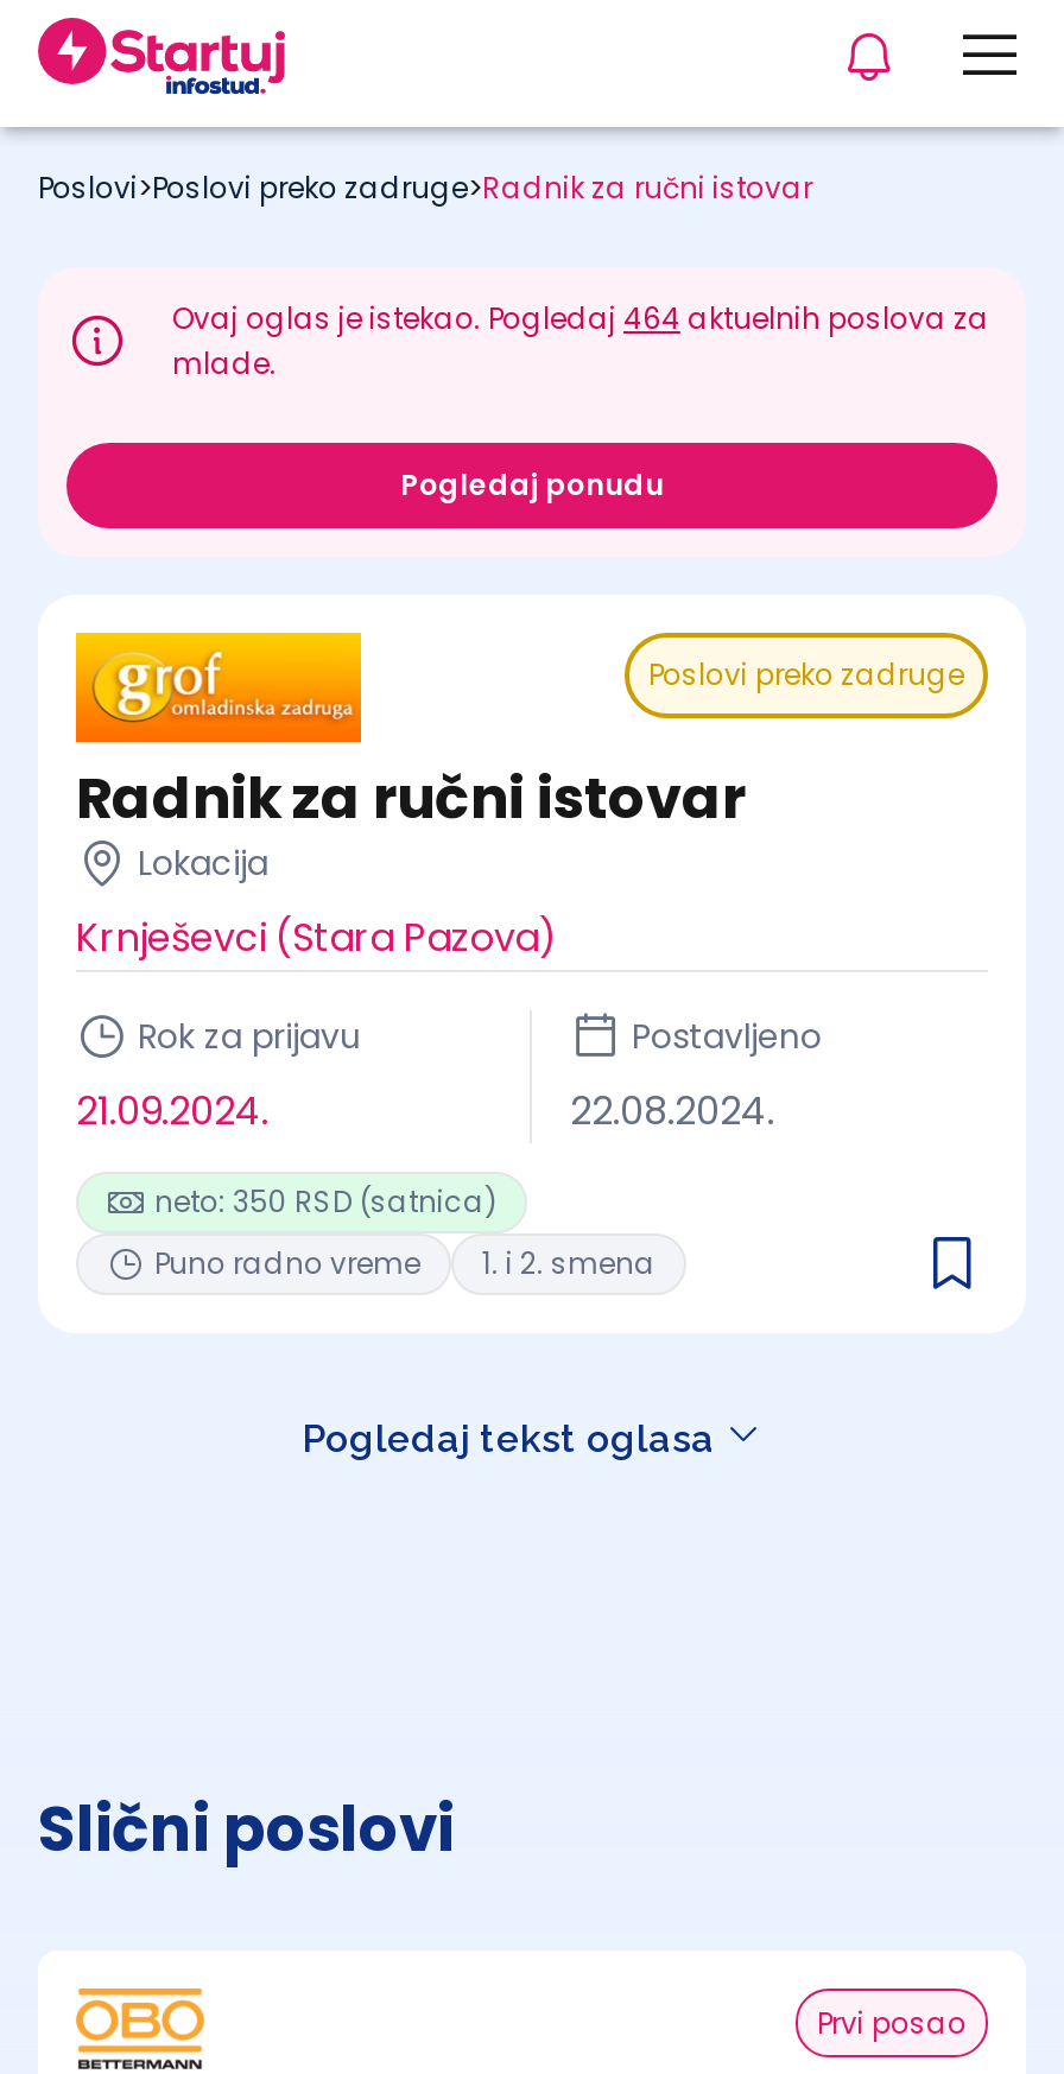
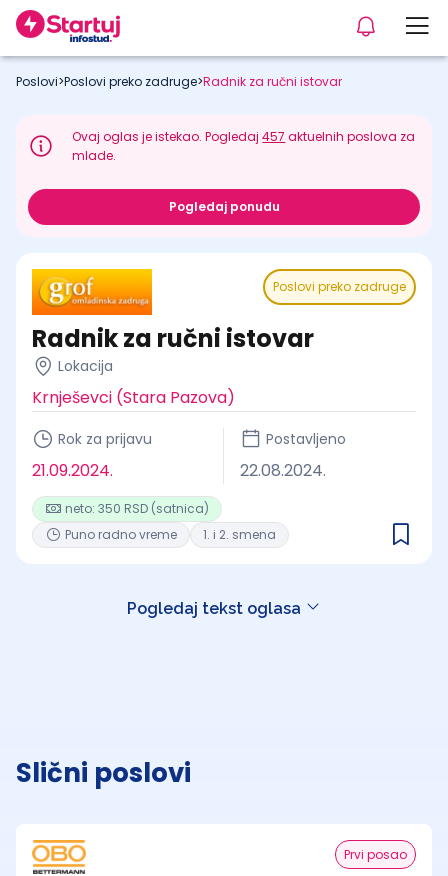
[172,298,989,338] Ovaj oglas je istekao. Pogledaj 464 aktuelnih poslova za -> [72,128,415,145] Ovaj oglas je istekao. Pogledaj 457 aktuelnih poslova za

